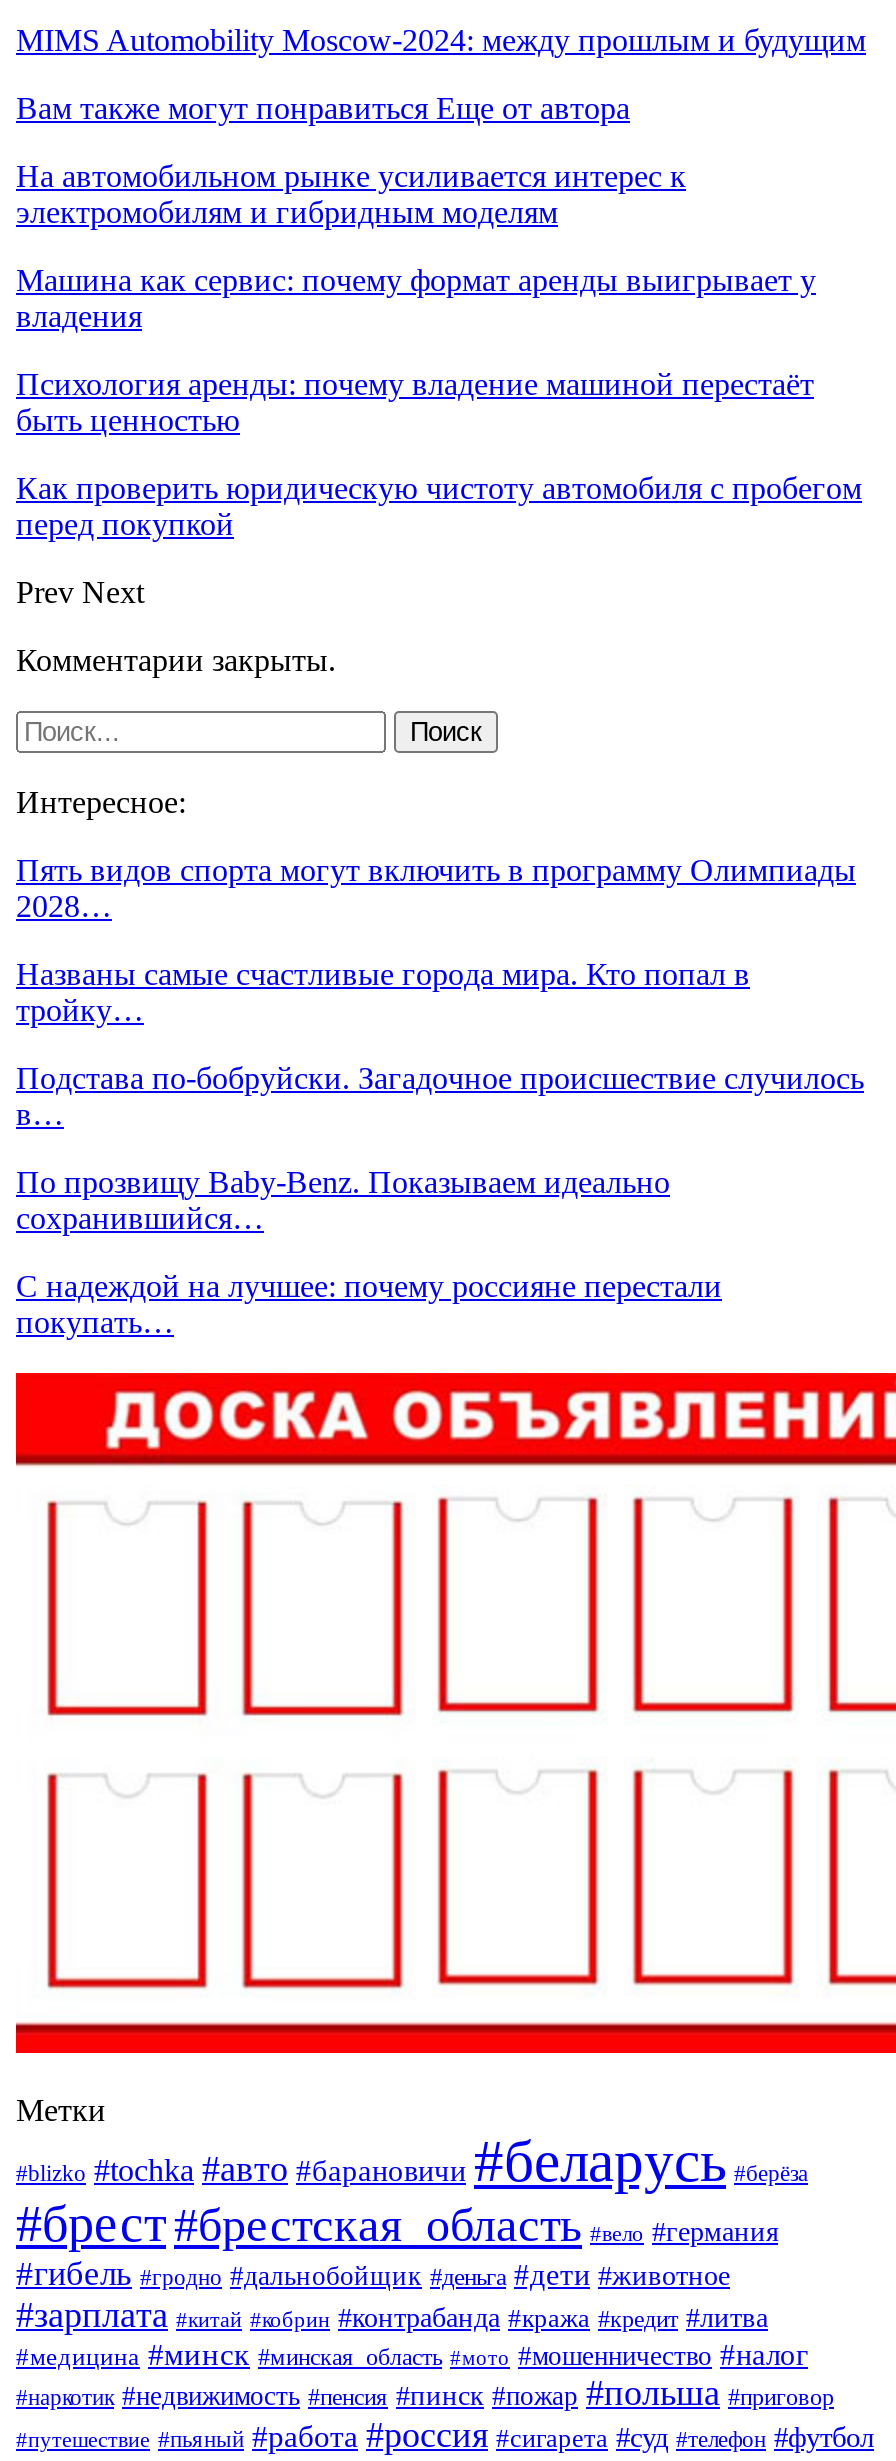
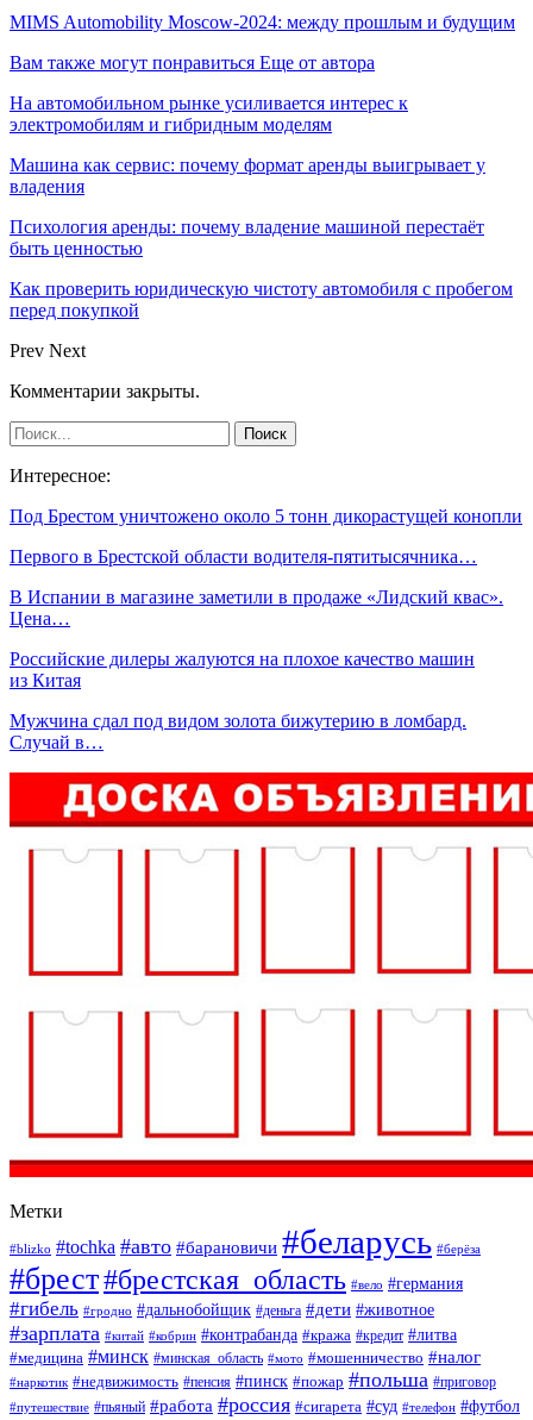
[16,852,856,922] Пять видов спорта могут включить в программу Олимпиады | 2028… -> [10,505,522,526] Под Брестом уничтожено около 5 тонн дикорастущей конопли
[16,956,750,1026] Названы самые счастливые города мира. Кто попал в | тройку… -> [10,546,477,566] Первого в Брестской области водителя-пятитысячника…
[16,1060,864,1130] Подстава по-бобруйски. Загадочное происшествие случилось | в… -> [10,586,503,628] В Испании в магазине заметили в продаже «Лидский квас». | Цена…
[16,1164,670,1234] По прозвищу Baby-Benz. Показываем идеально | сохранившийся… -> [10,648,475,690] Российские дилеры жалуются на плохое качество машин | из Китая
[16,1268,722,1338] С надеждой на лучшее: почему россияне перестали | покупать… -> [10,710,466,752] Мужчина сдал под видом золота бижутерию в ломбард. | Случай в…

